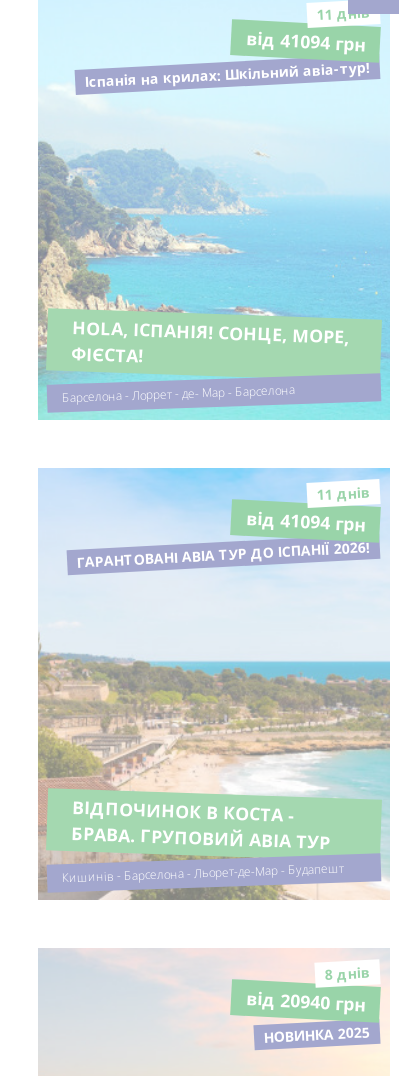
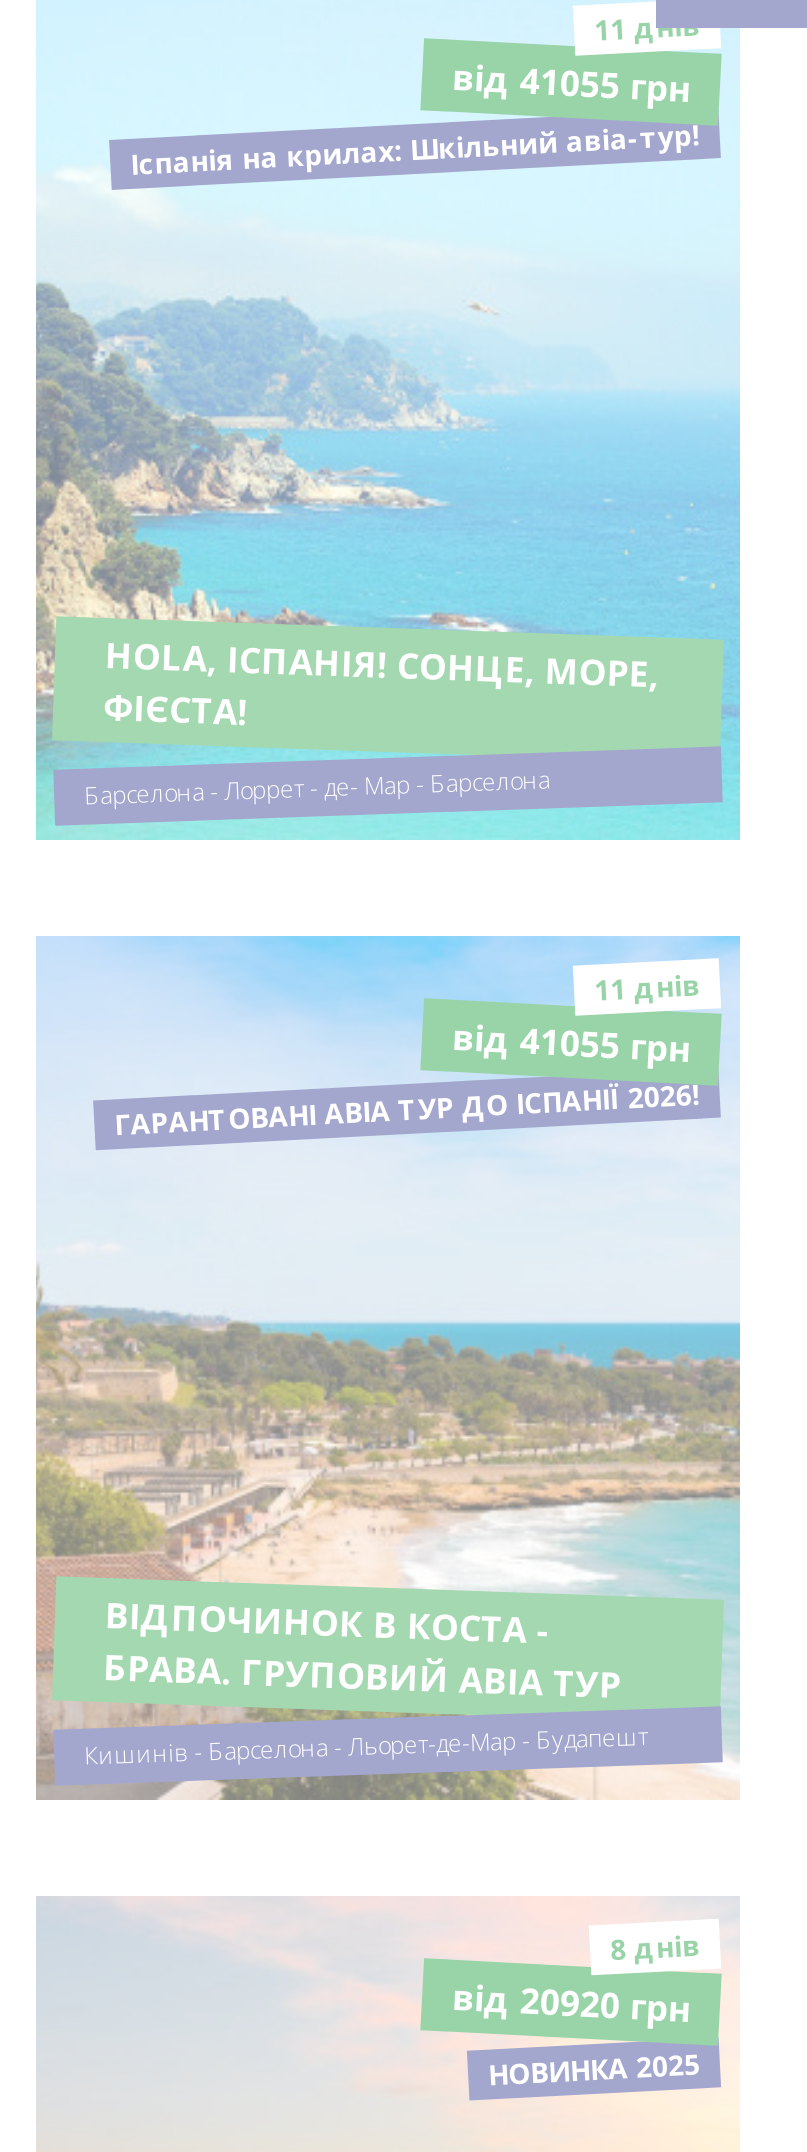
[245,26,365,56] від 41094 грн -> [451,51,691,112] від 41055 грн
[245,506,365,536] від 41094 грн -> [451,1011,691,1072] від 41055 грн
[245,986,365,1016] від 20940 грн -> [451,1971,691,2032] від 20920 грн

